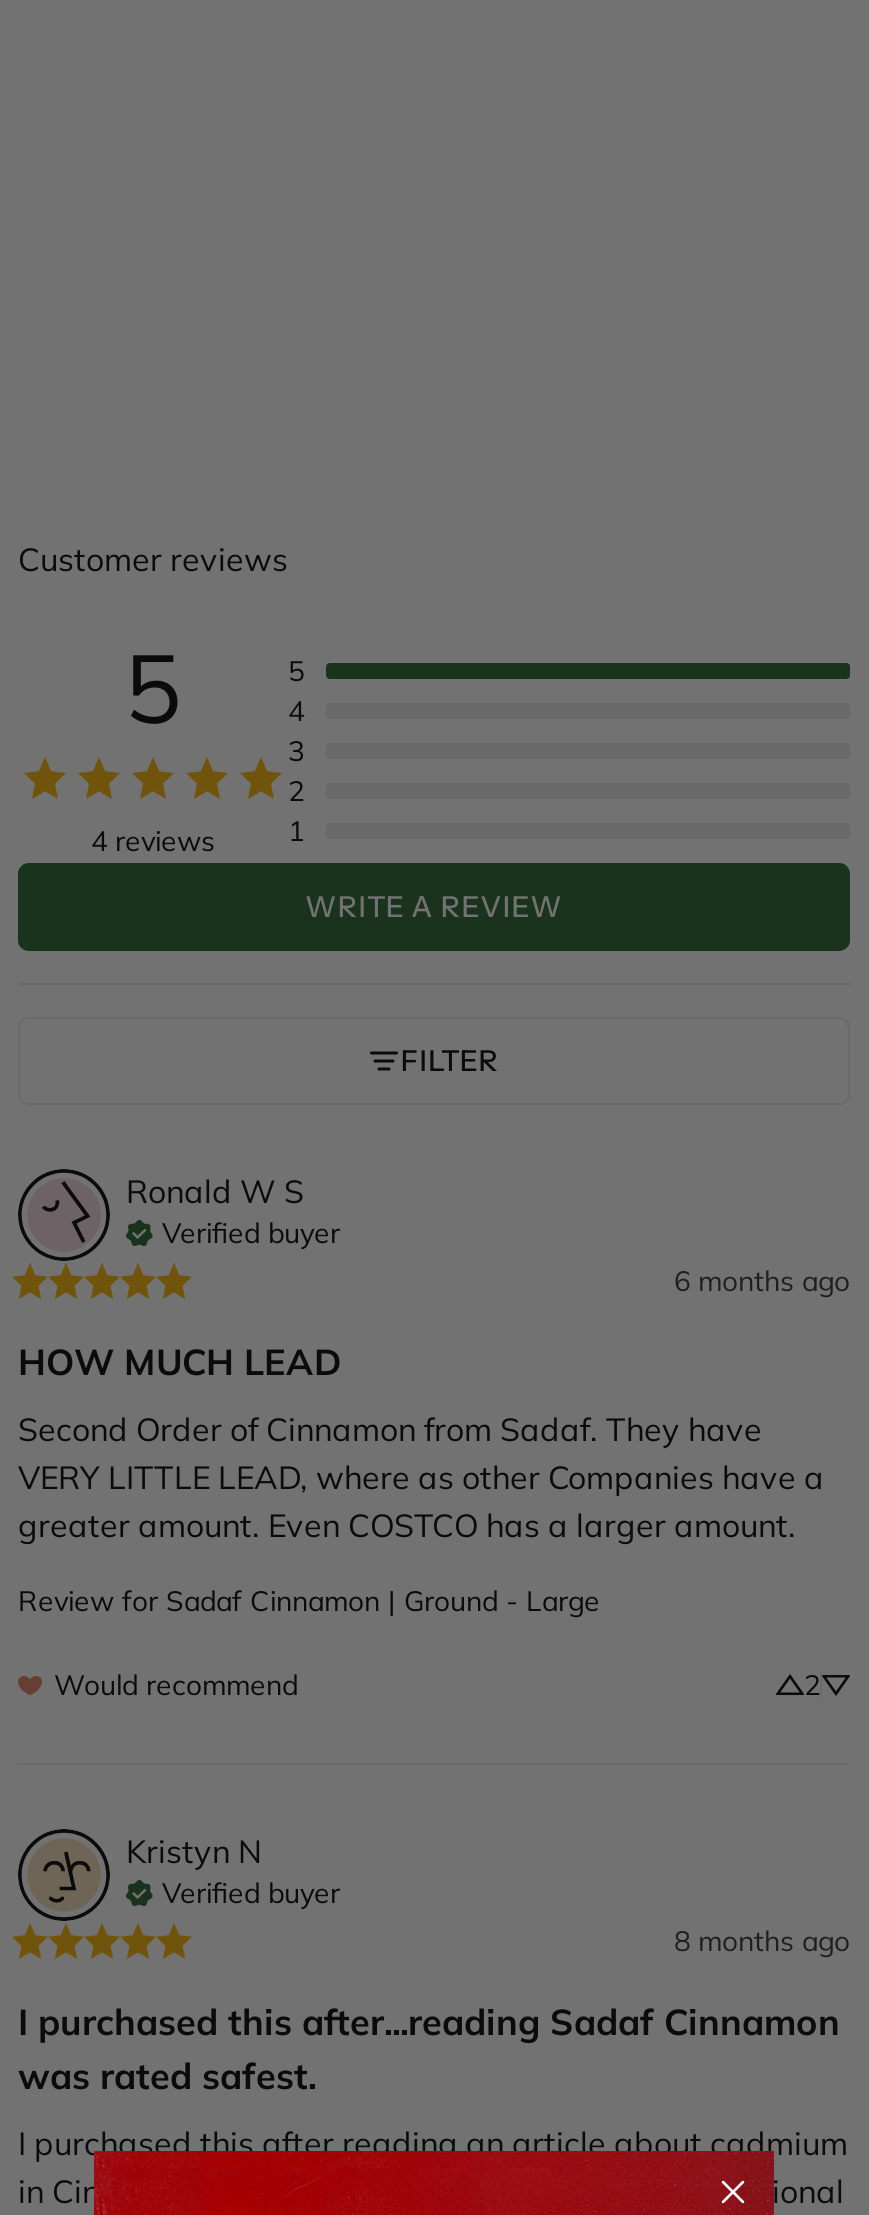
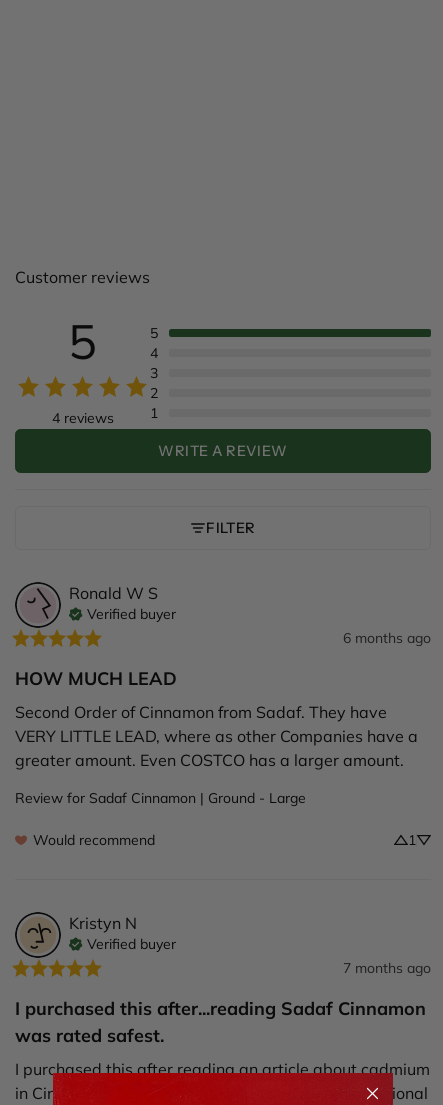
[804,1666,820,1702] 2 -> [408,831,416,849] 1
[674,1922,850,1958] 8 months ago -> [343,959,431,977] 7 months ago

